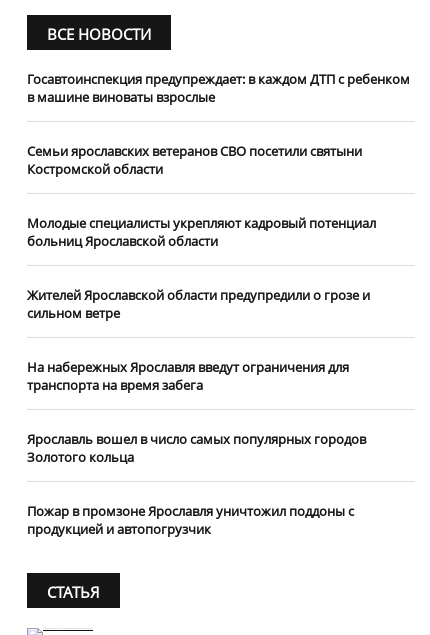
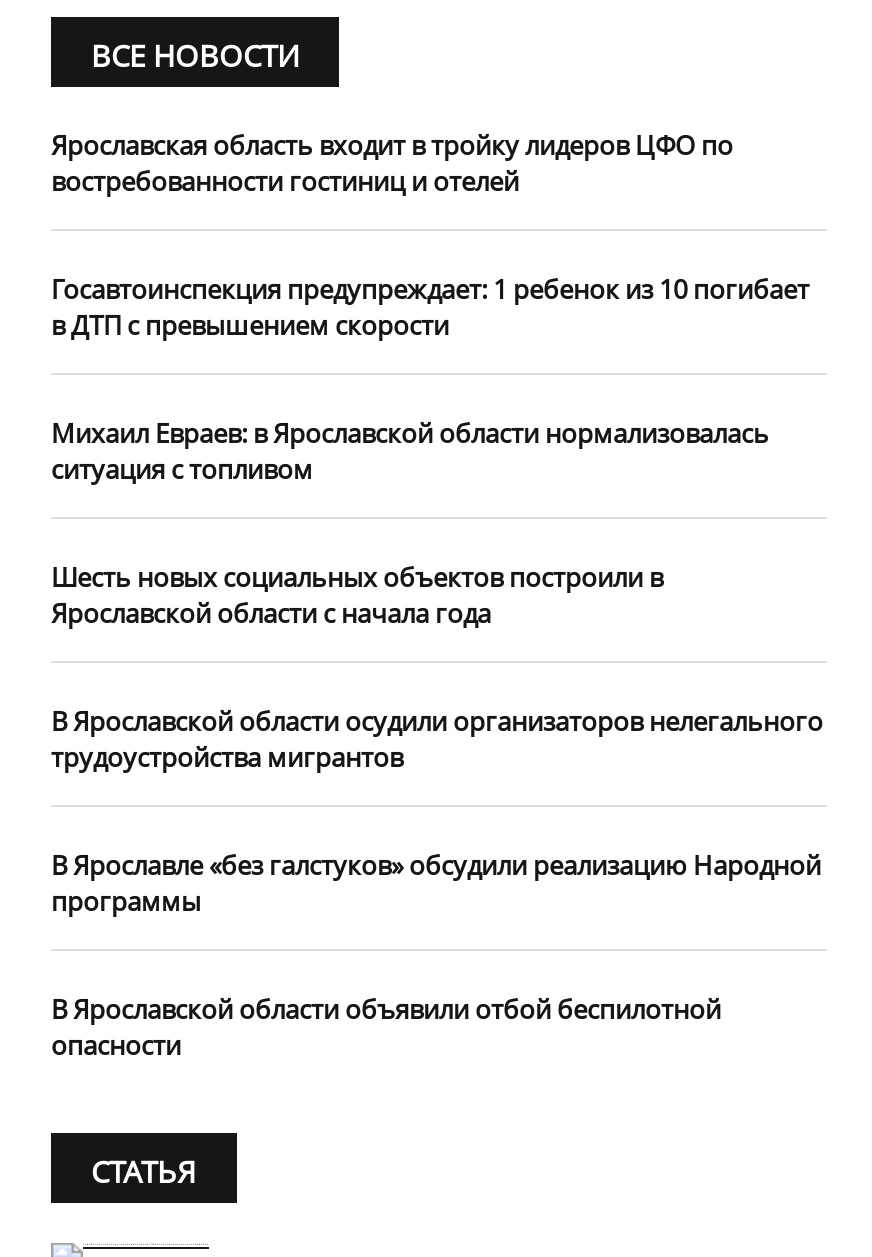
[27,70,410,106] Госавтоинспекция предупреждает: в каждом ДТП с ребенком | в машине виноваты взрослые -> [51,127,733,199] Ярославская область входит в тройку лидеров ЦФО по | востребованности гостиниц и отелей
[27,142,362,178] Семьи ярославских ветеранов СВО посетили святыни | Костромской области -> [51,271,809,343] Госавтоинспекция предупреждает: 1 ребенок из 10 погибает | в ДТП с превышением скорости
[27,214,376,250] Молодые специалисты укрепляют кадровый потенциал | больниц Ярославской области -> [51,415,769,487] Михаил Евраев: в Ярославской области нормализовалась | ситуация с топливом
[27,286,370,322] Жителей Ярославской области предупредили о грозе и | сильном ветре -> [51,559,663,631] Шесть новых социальных объектов построили в | Ярославской области с начала года
[27,358,349,394] На набережных Ярославля введут ограничения для | транспорта на время забега -> [51,703,823,775] В Ярославской области осудили организаторов нелегального | трудоустройства мигрантов
[27,430,366,466] Ярославль вошел в число самых популярных городов | Золотого кольца -> [51,847,821,919] В Ярославле «без галстуков» обсудили реализацию Народной | программы
[27,502,354,538] Пожар в промзоне Ярославля уничтожил поддоны с | продукцией и автопогрузчик -> [51,991,721,1063] В Ярославской области объявили отбой беспилотной | опасности

